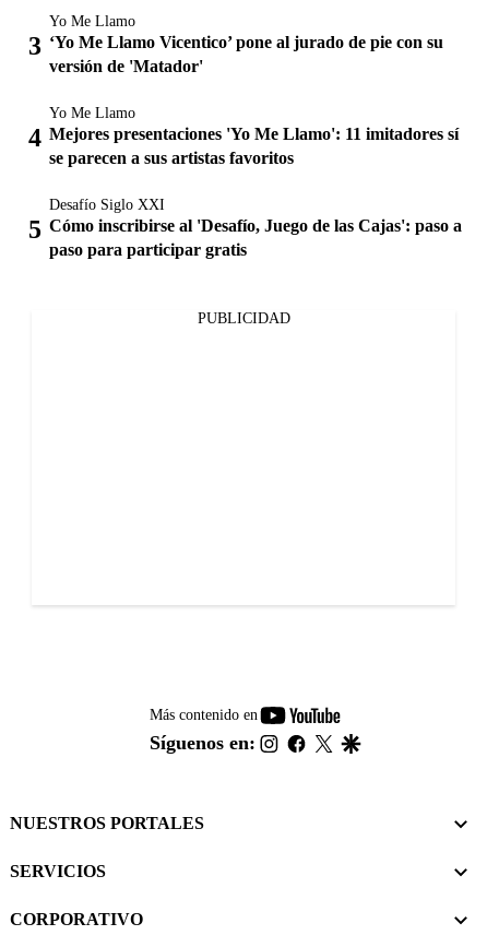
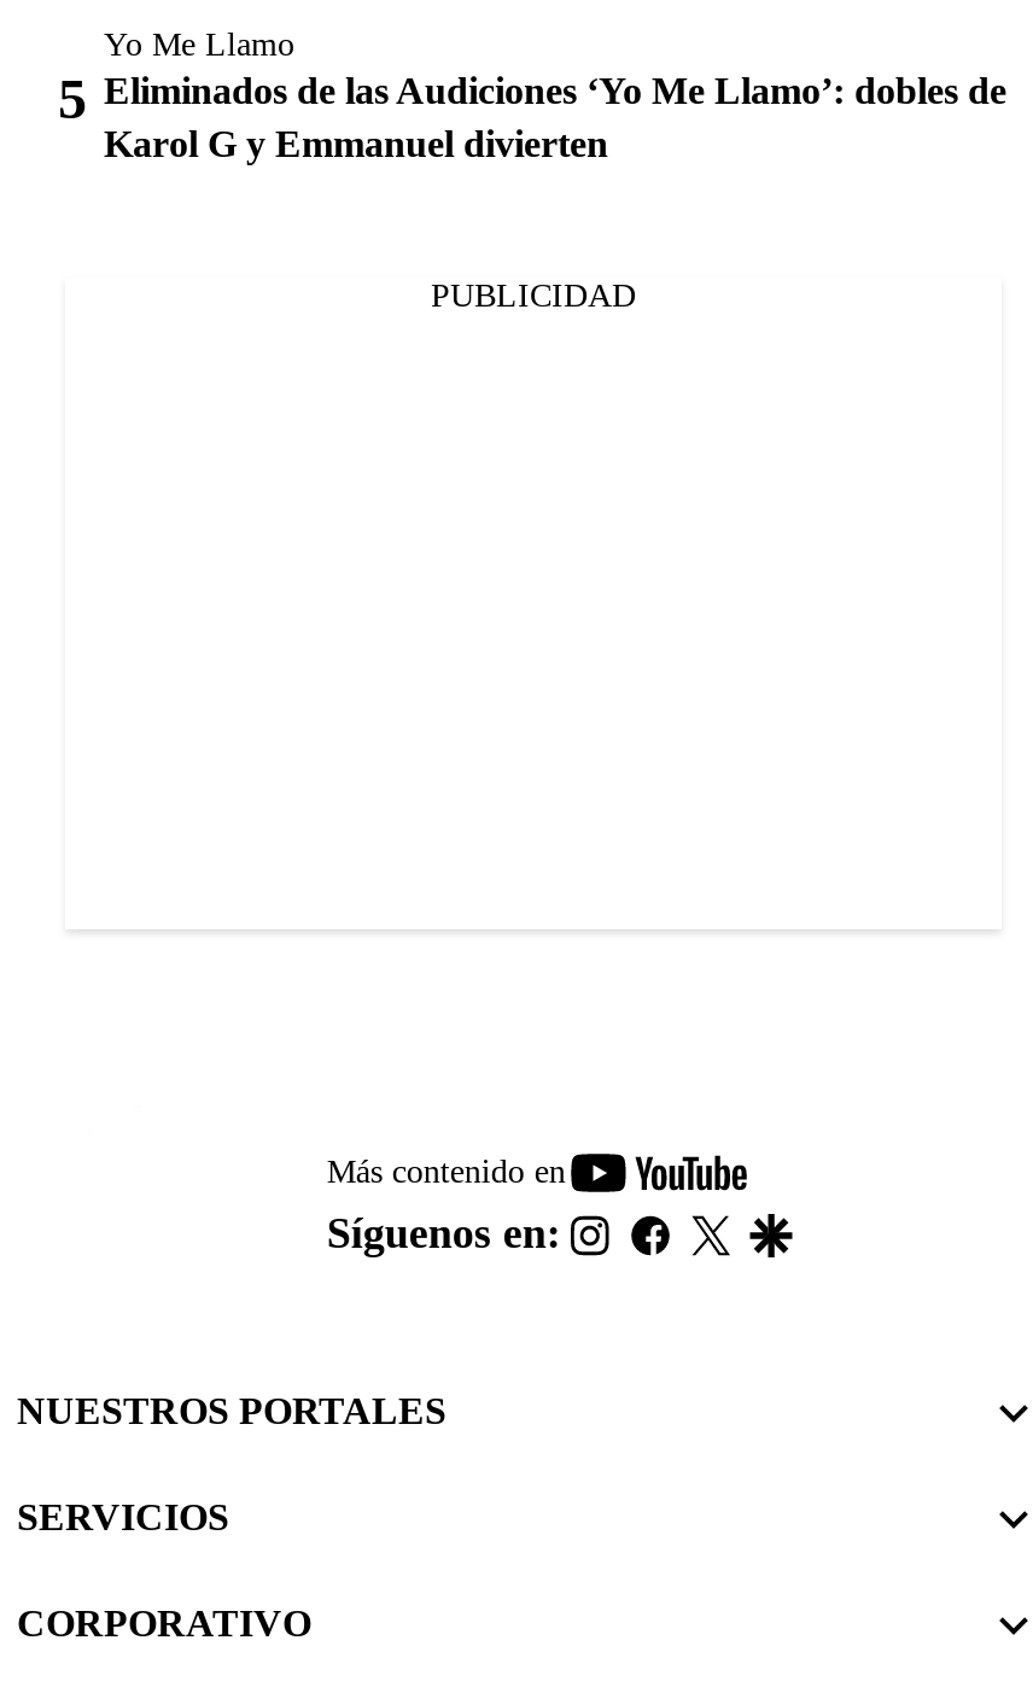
[49,33,462,259] ‘Yo Me Llamo Vicentico’ pone al jurado de pie con su | versión de 'Matador' | Yo Me Llamo | Mejores presentaciones 'Yo Me Llamo': 11 imitadores sí | se parecen a sus artistas favoritos | Desafío Siglo XXI | Cómo inscribirse al 'Desafío, Juego de las Cajas': paso a | paso para participar gratis -> [104,70,1006,164] Eliminados de las Audiciones ‘Yo Me Llamo’: dobles de | Karol G y Emmanuel divierten

